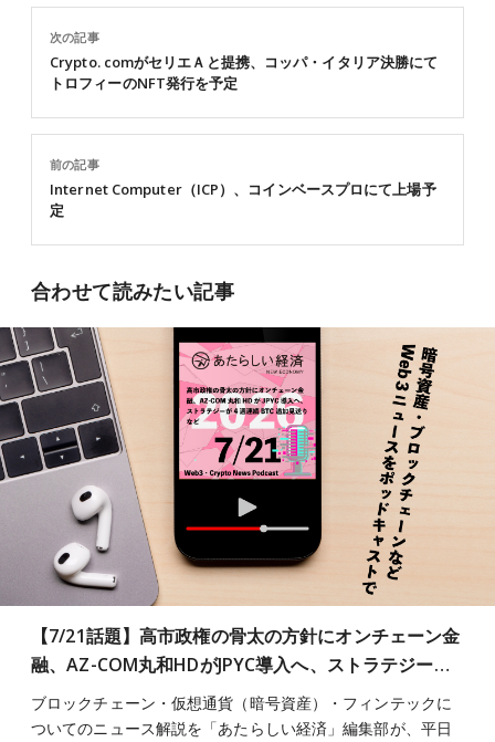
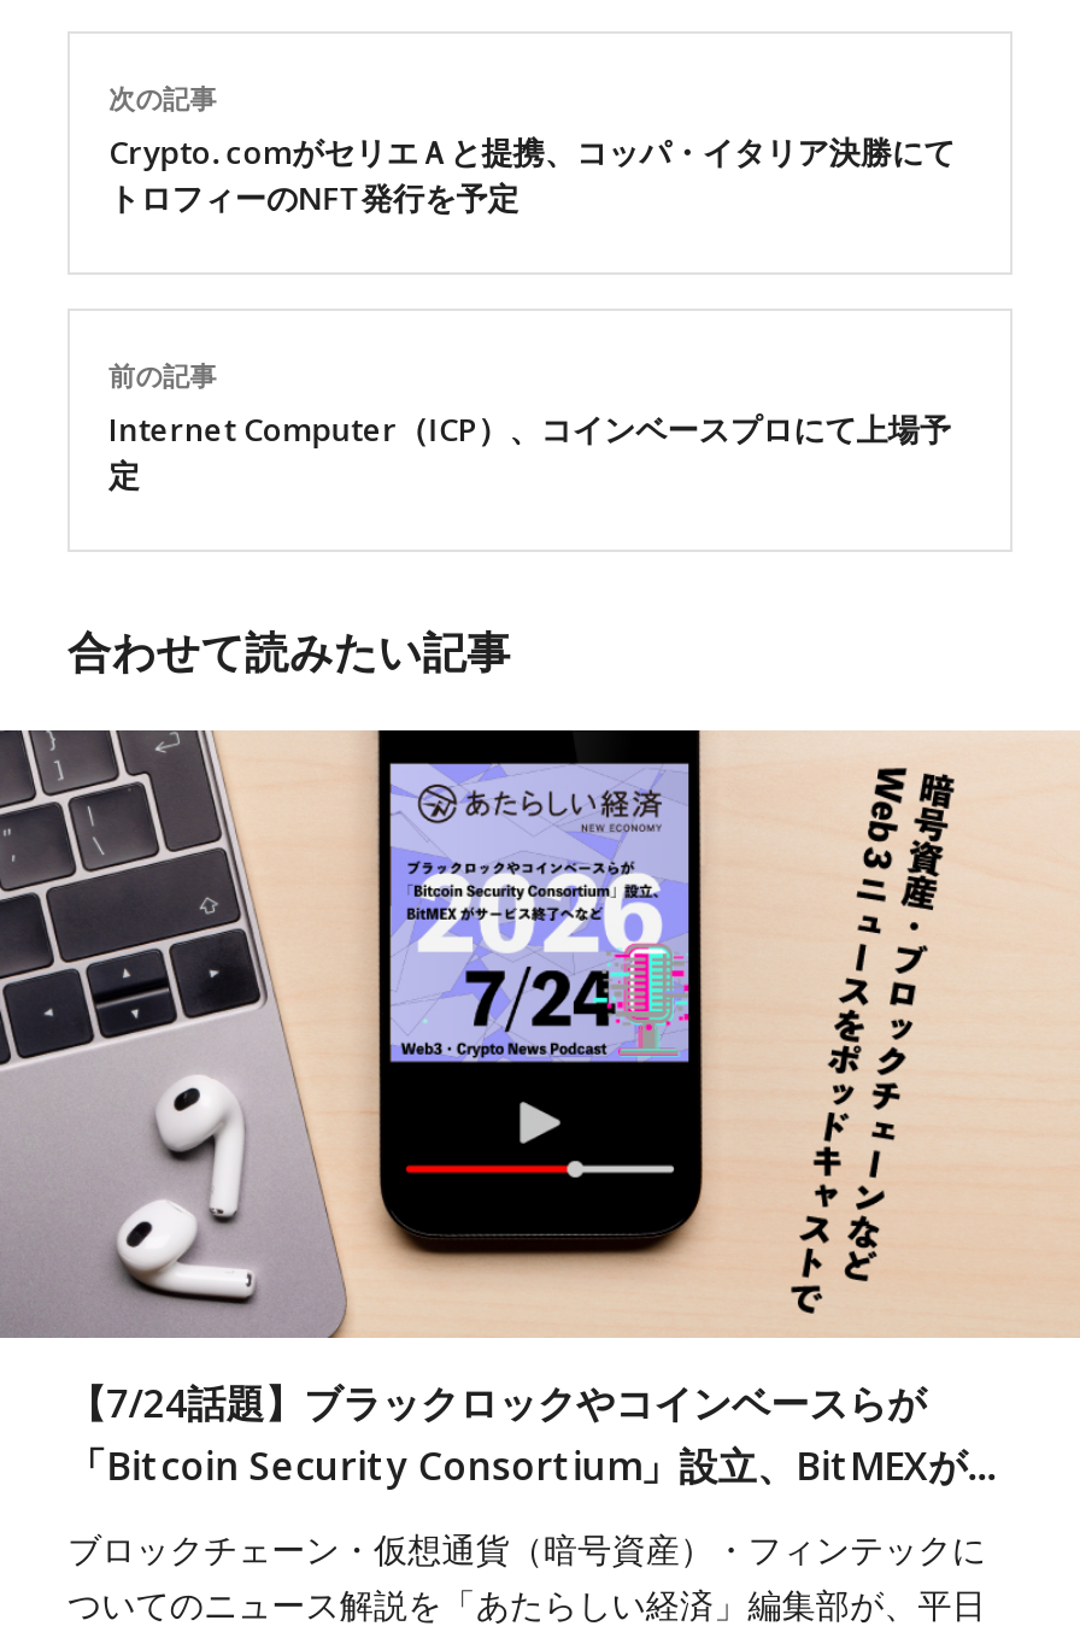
[179,342,316,480] [image] -> [391,762,689,1063] [image]
[31,624,460,677] 【7/21話題】高市政権の骨太の方針にオンチェーン金 | 融、AZ-COM丸和HDがJPYC導入へ、ストラテジー… -> [67,1375,1001,1491] 【7/24話題】ブラックロックやコインベースらが | 「Bitcoin Security Consortium」設立、BitMEXが…

